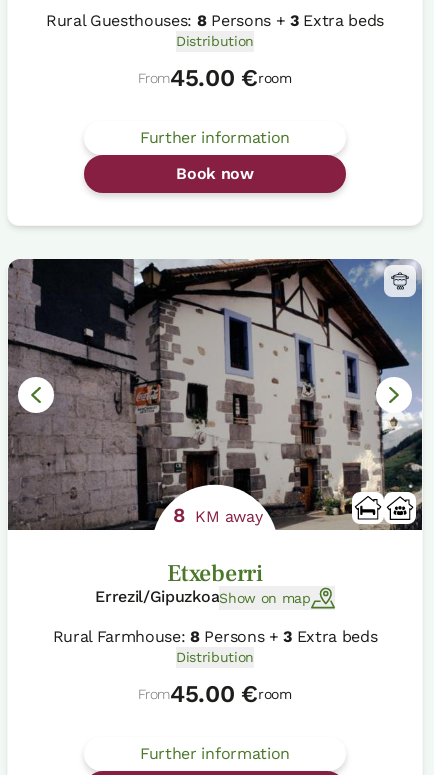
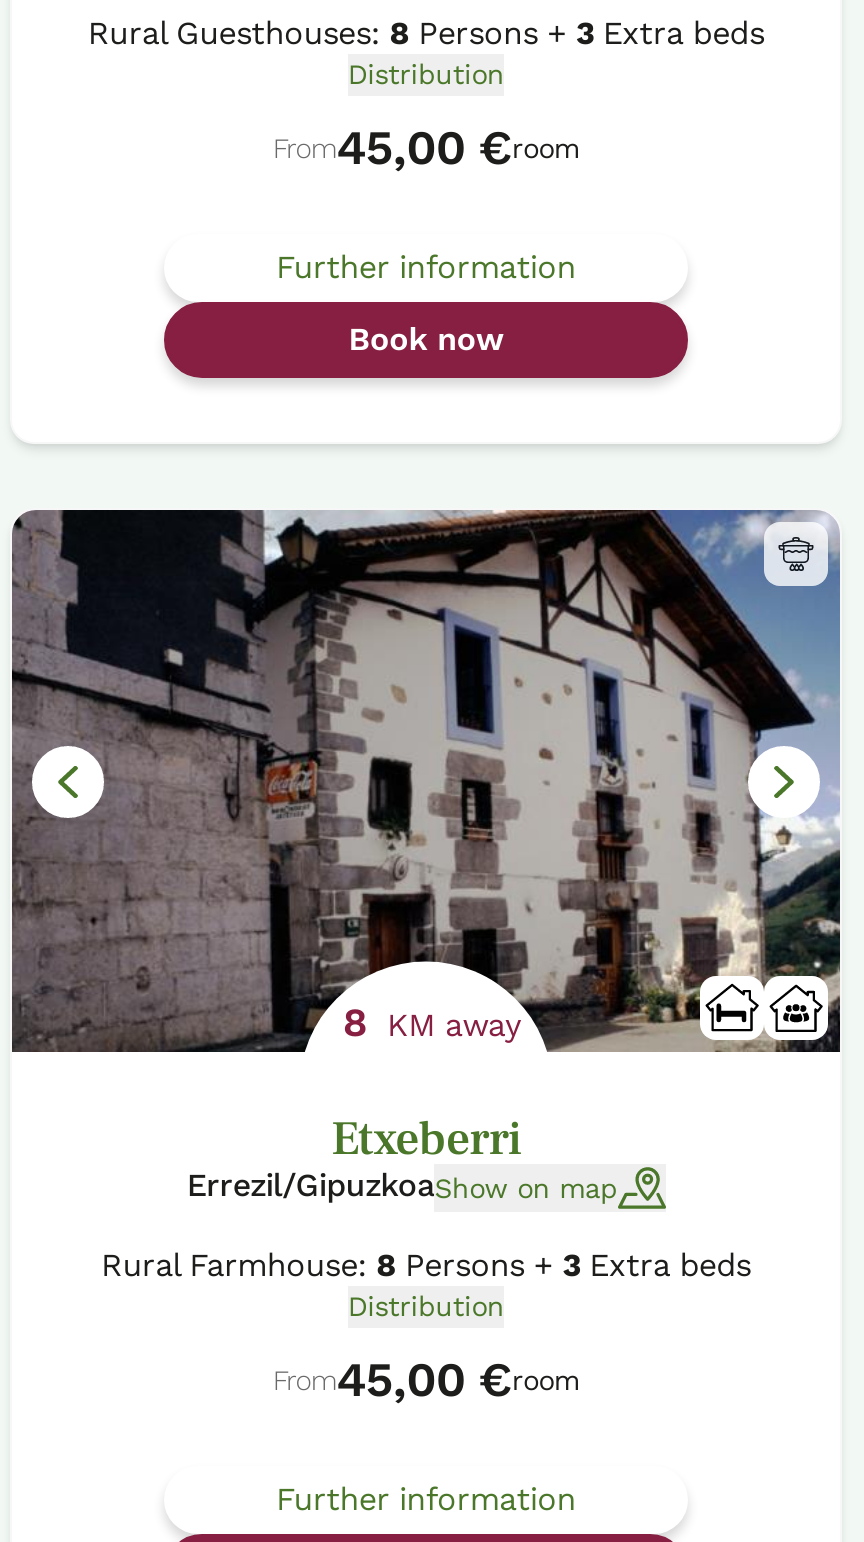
[138,64,292,92] From45.00 €room -> [273,121,579,177] From45,00 €room
[138,680,292,708] From45.00 €room -> [273,1352,579,1408] From45,00 €room

